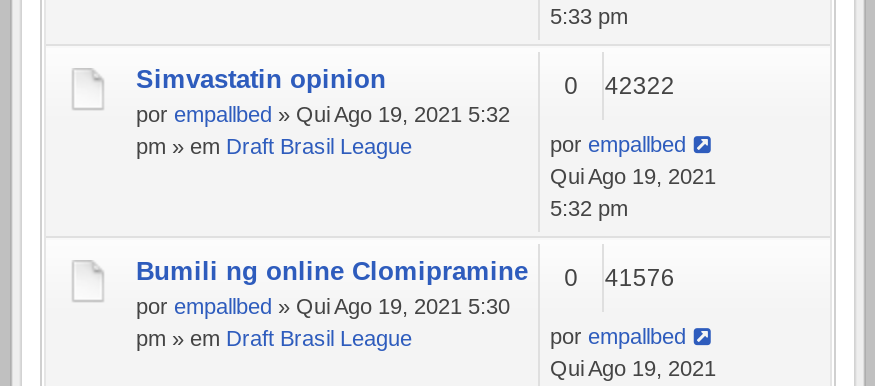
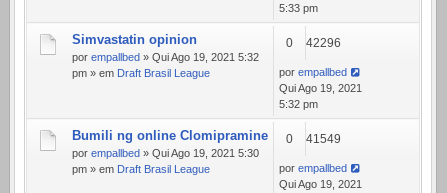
[564,71,675,99] 0 42322 -> [286,36,341,50] 0 42296
[136,255,675,291] Bumili ng online Clomipramine 0 41576 -> [72,128,341,146] Bumili ng online Clomipramine 0 41549

